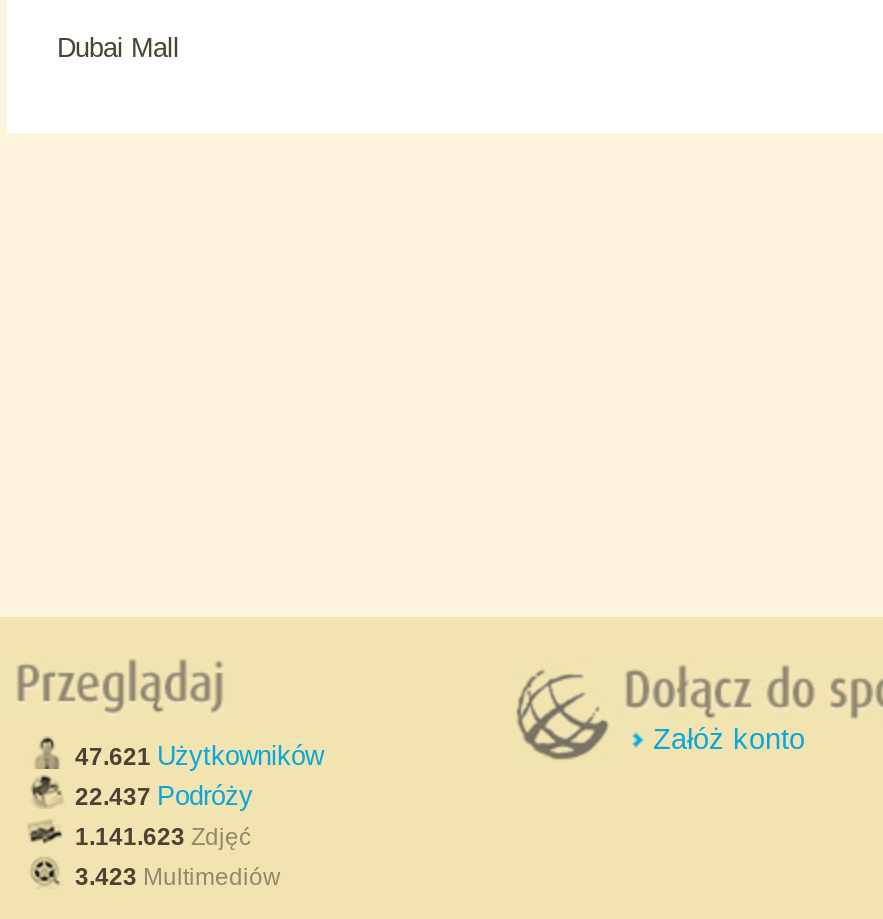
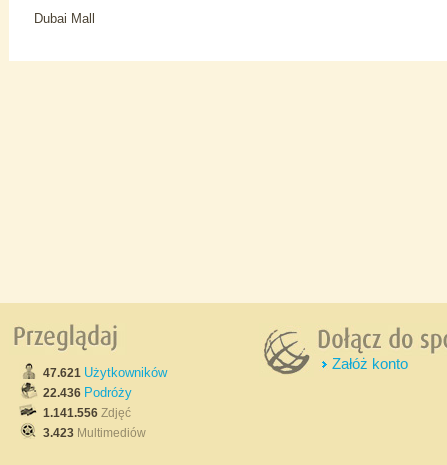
[75,781,253,811] 22.437 Podróży -> [43,385,132,400] 22.436 Podróży
[75,823,251,851] 1.141.623 Zdjęć -> [43,406,131,420] 1.141.556 Zdjęć

